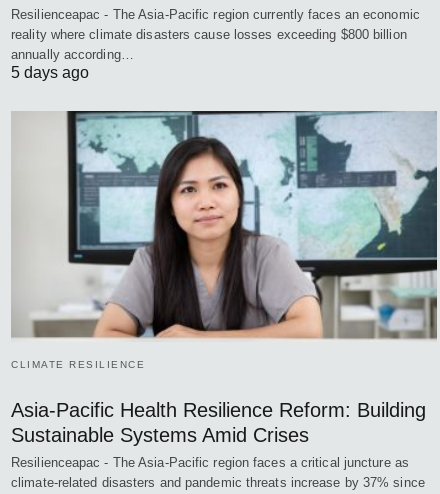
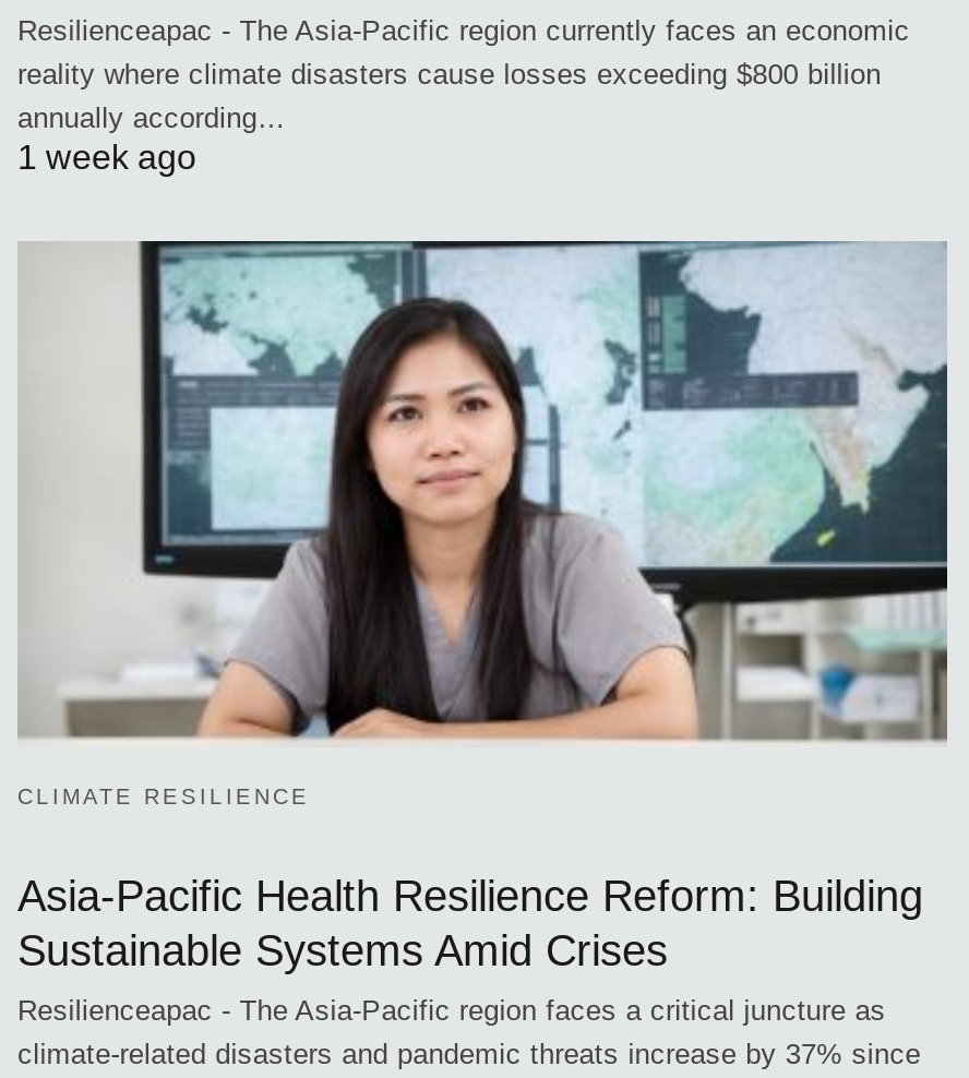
[11,64,89,81] 5 days ago -> [17,140,196,177] 1 week ago

